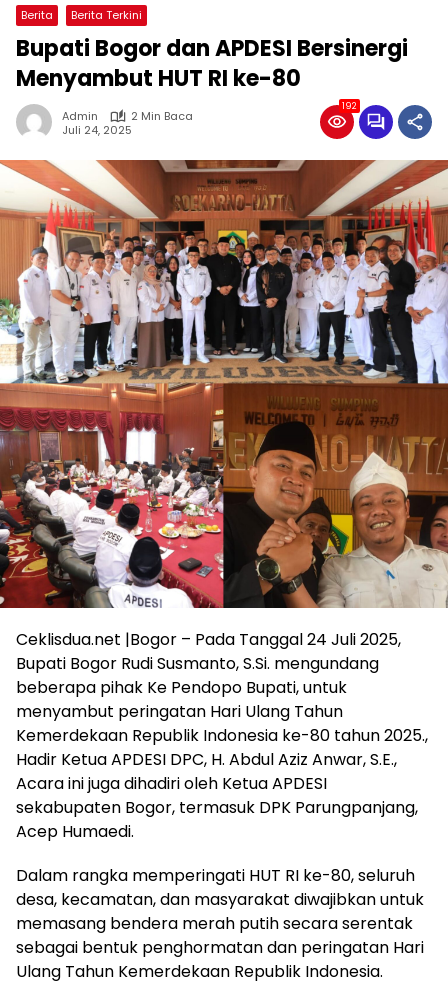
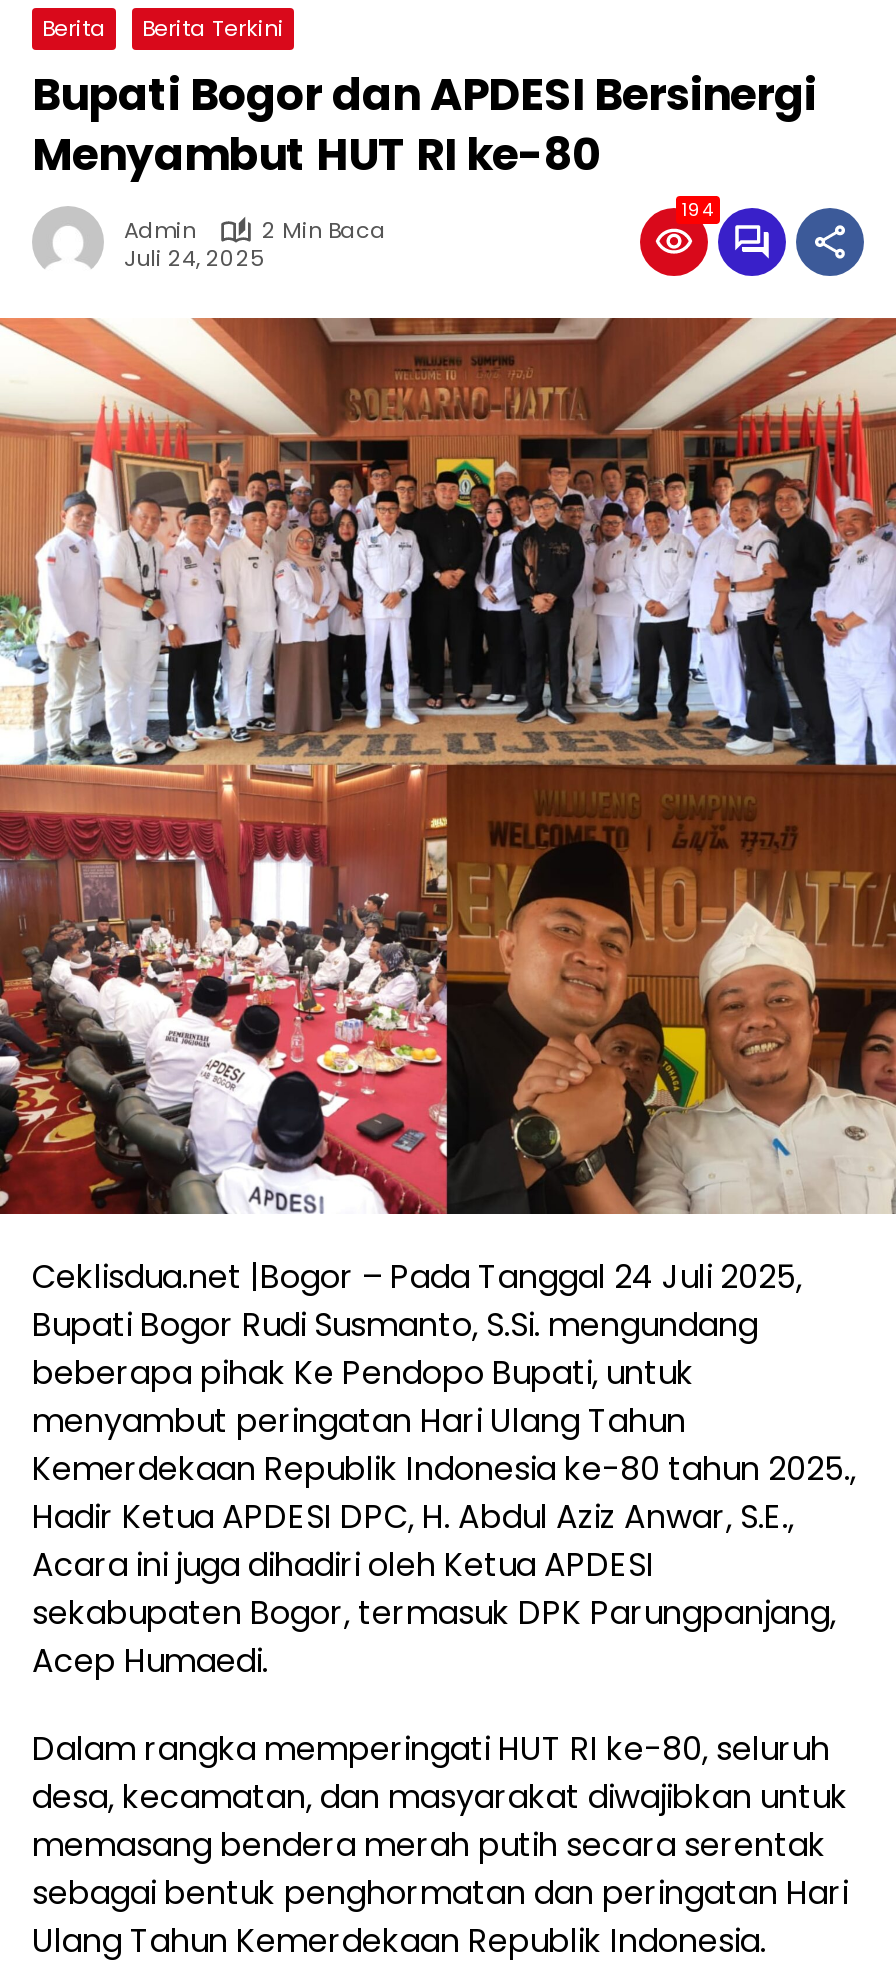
[342,100,357,112] 192 -> [682,198,714,222] 194

